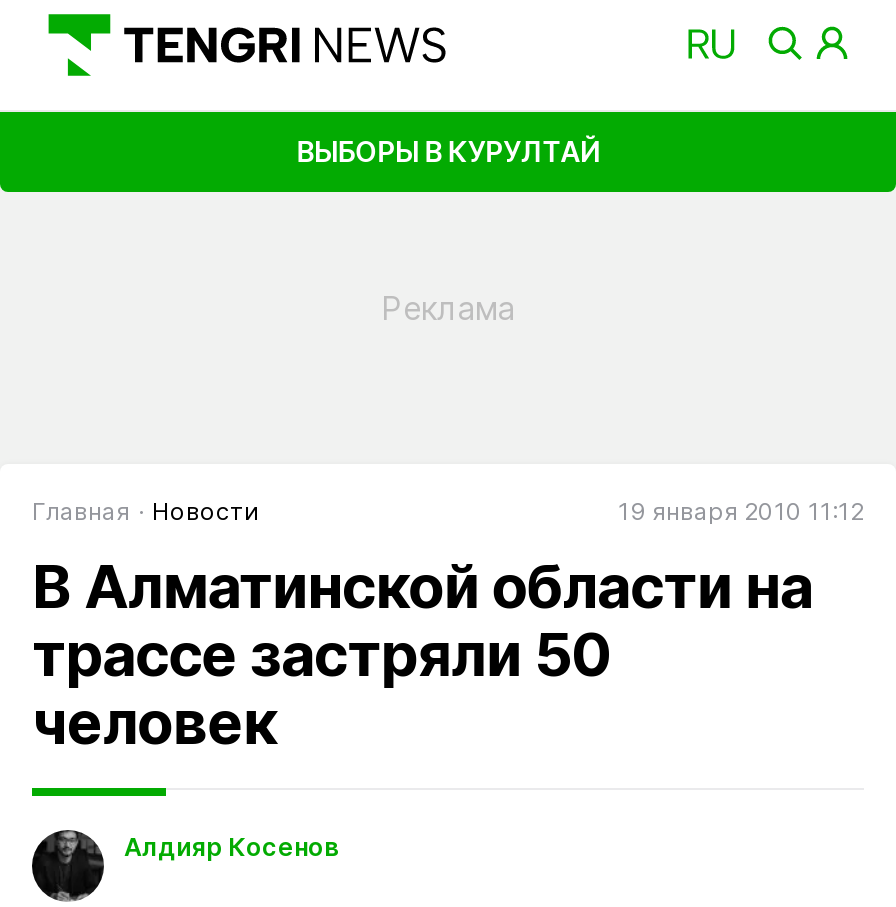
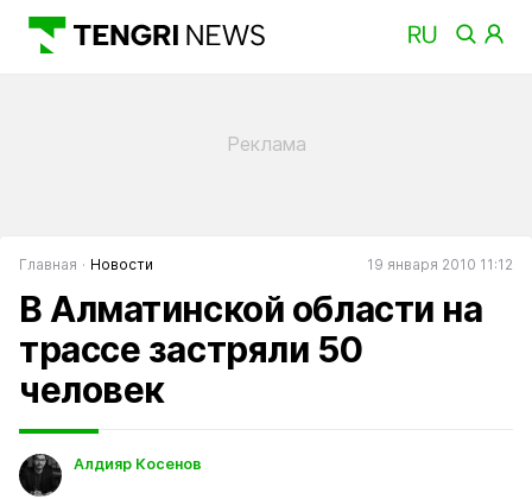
[296,133,600,167] ВЫБОРЫ В КУРУЛТАЙ -> none

